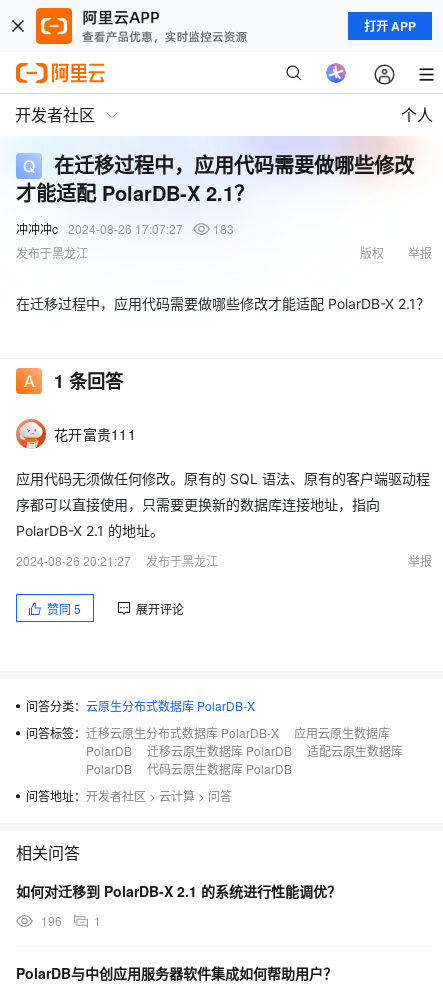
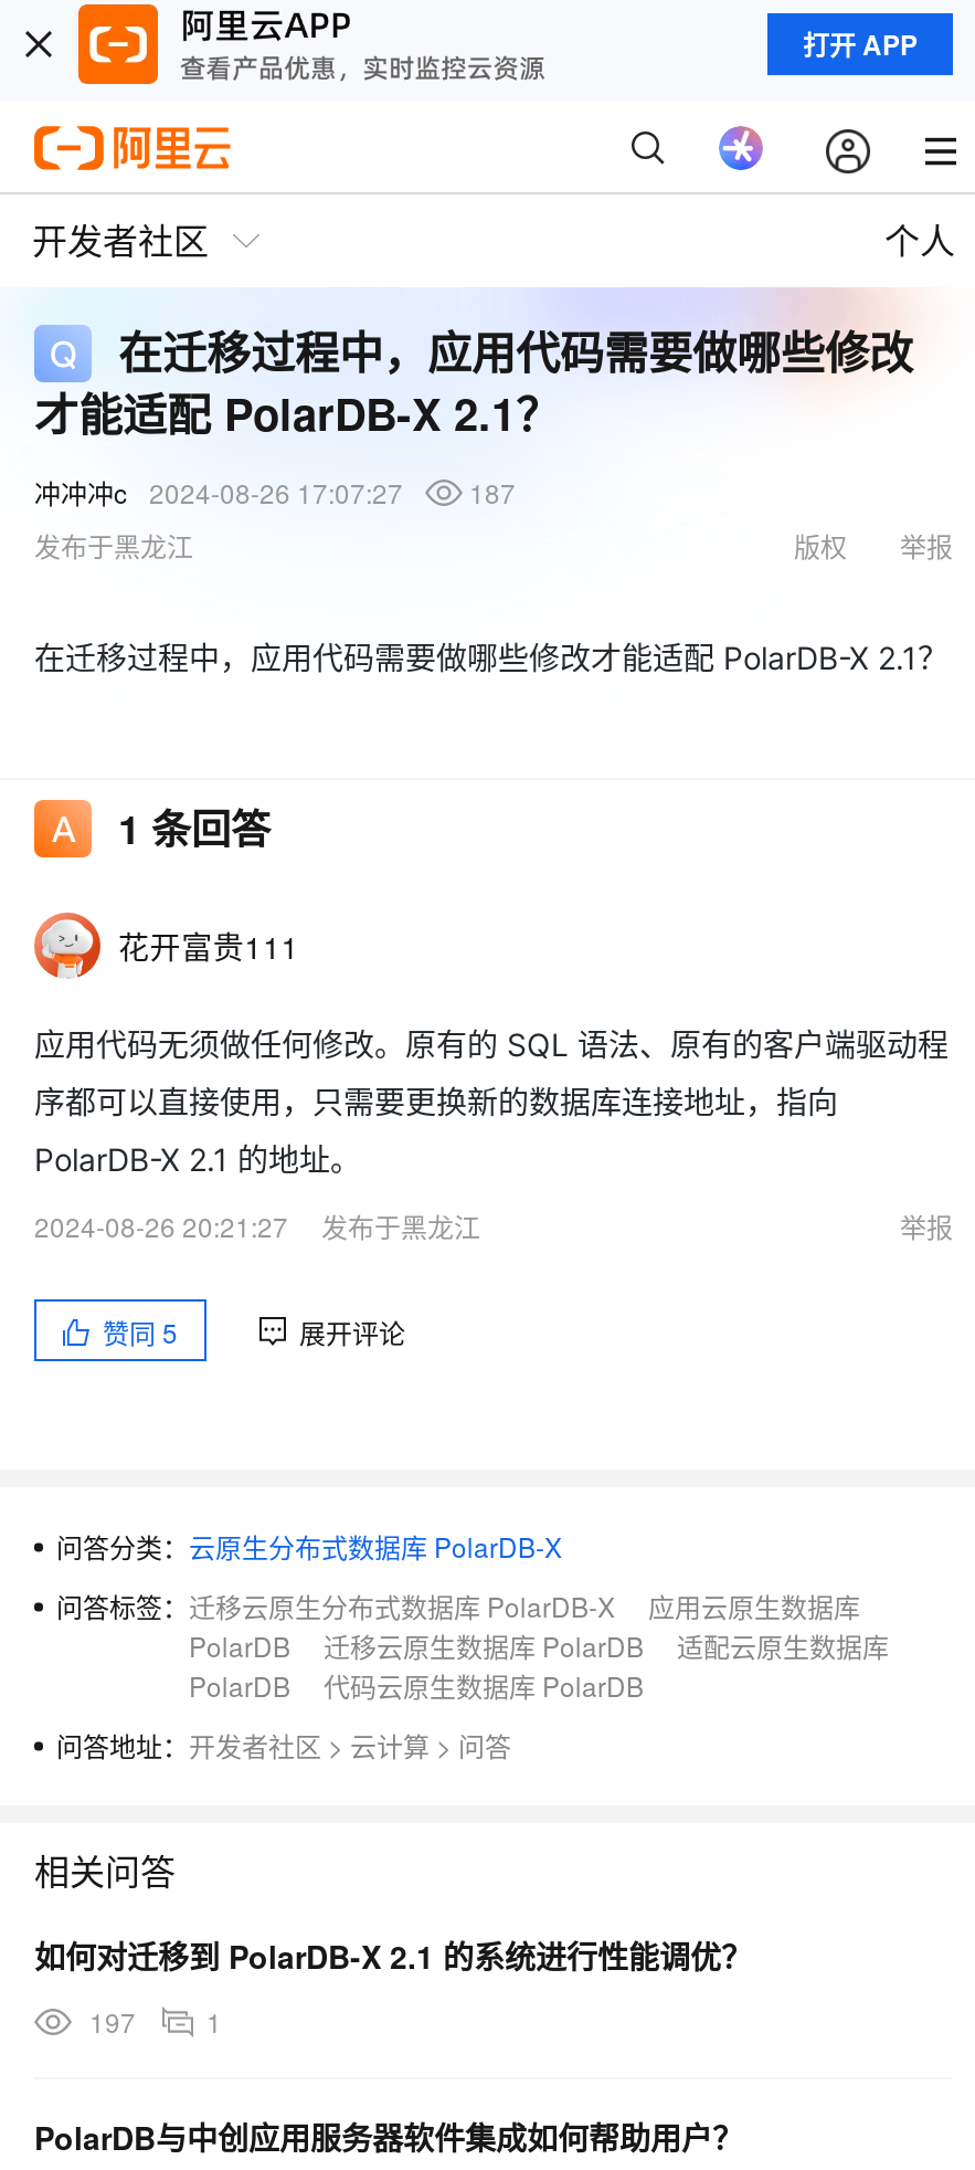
[16,220,234,237] 冲冲冲c 2024-08-26 17:07:27 183 -> [34,473,516,510] 冲冲冲c 2024-08-26 17:07:27 187
[41,912,101,929] 196 1 -> [89,2002,222,2040] 197 1

